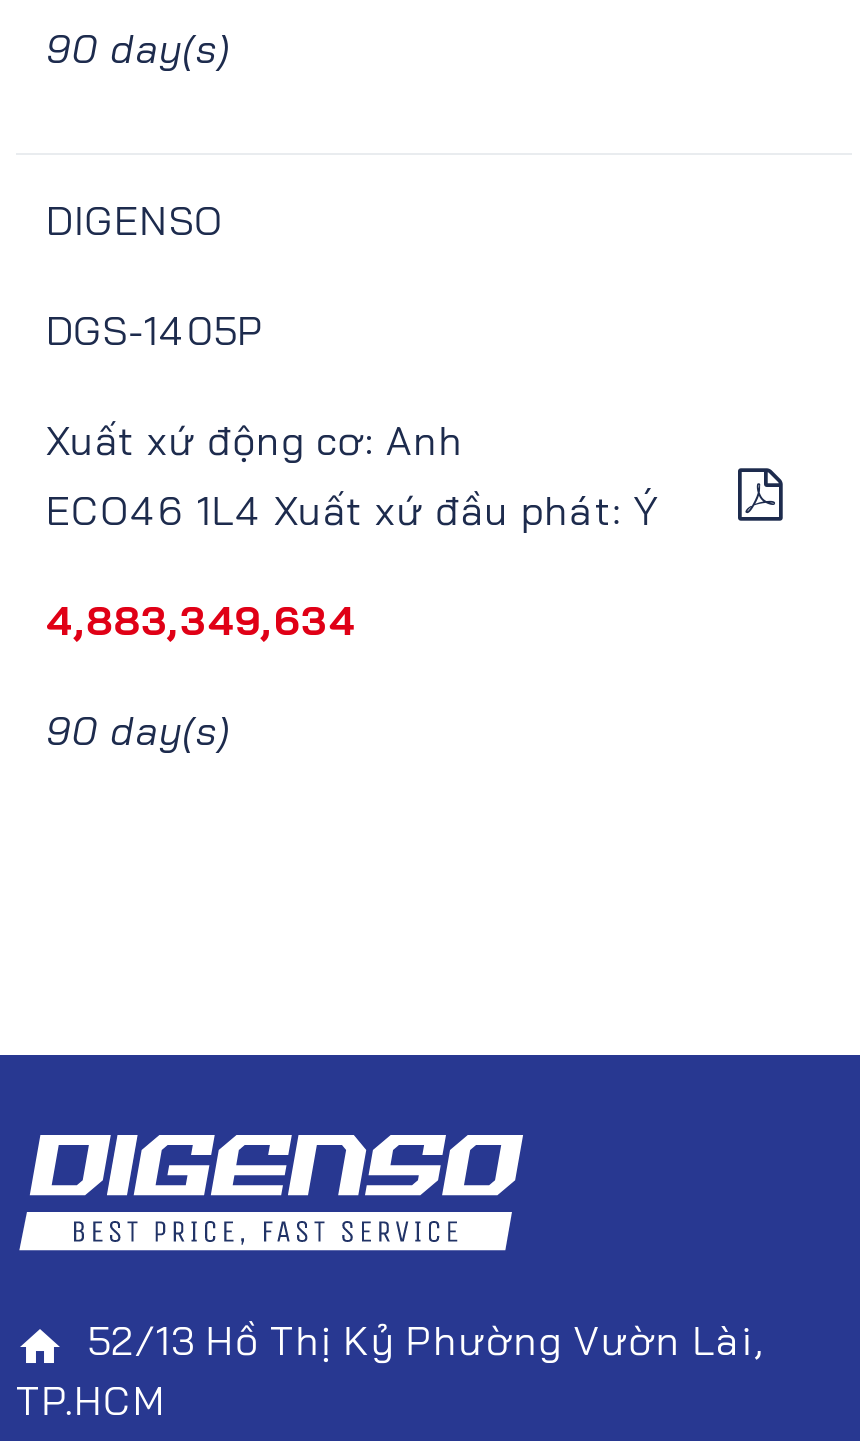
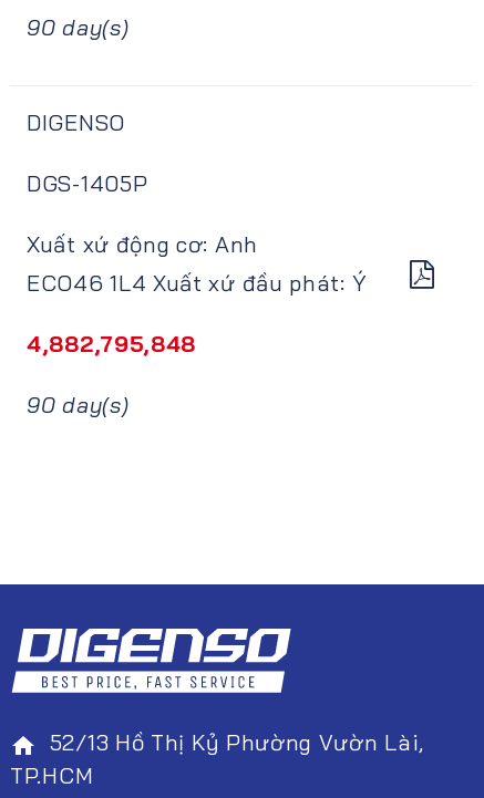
[46,594,356,644] 4,883,349,634 -> [27,329,196,357] 4,882,795,848

